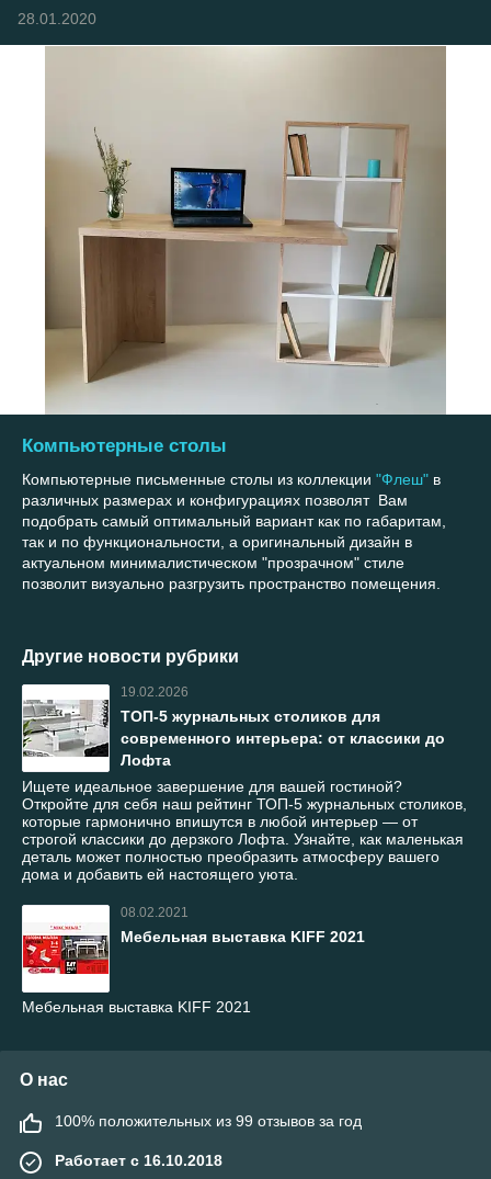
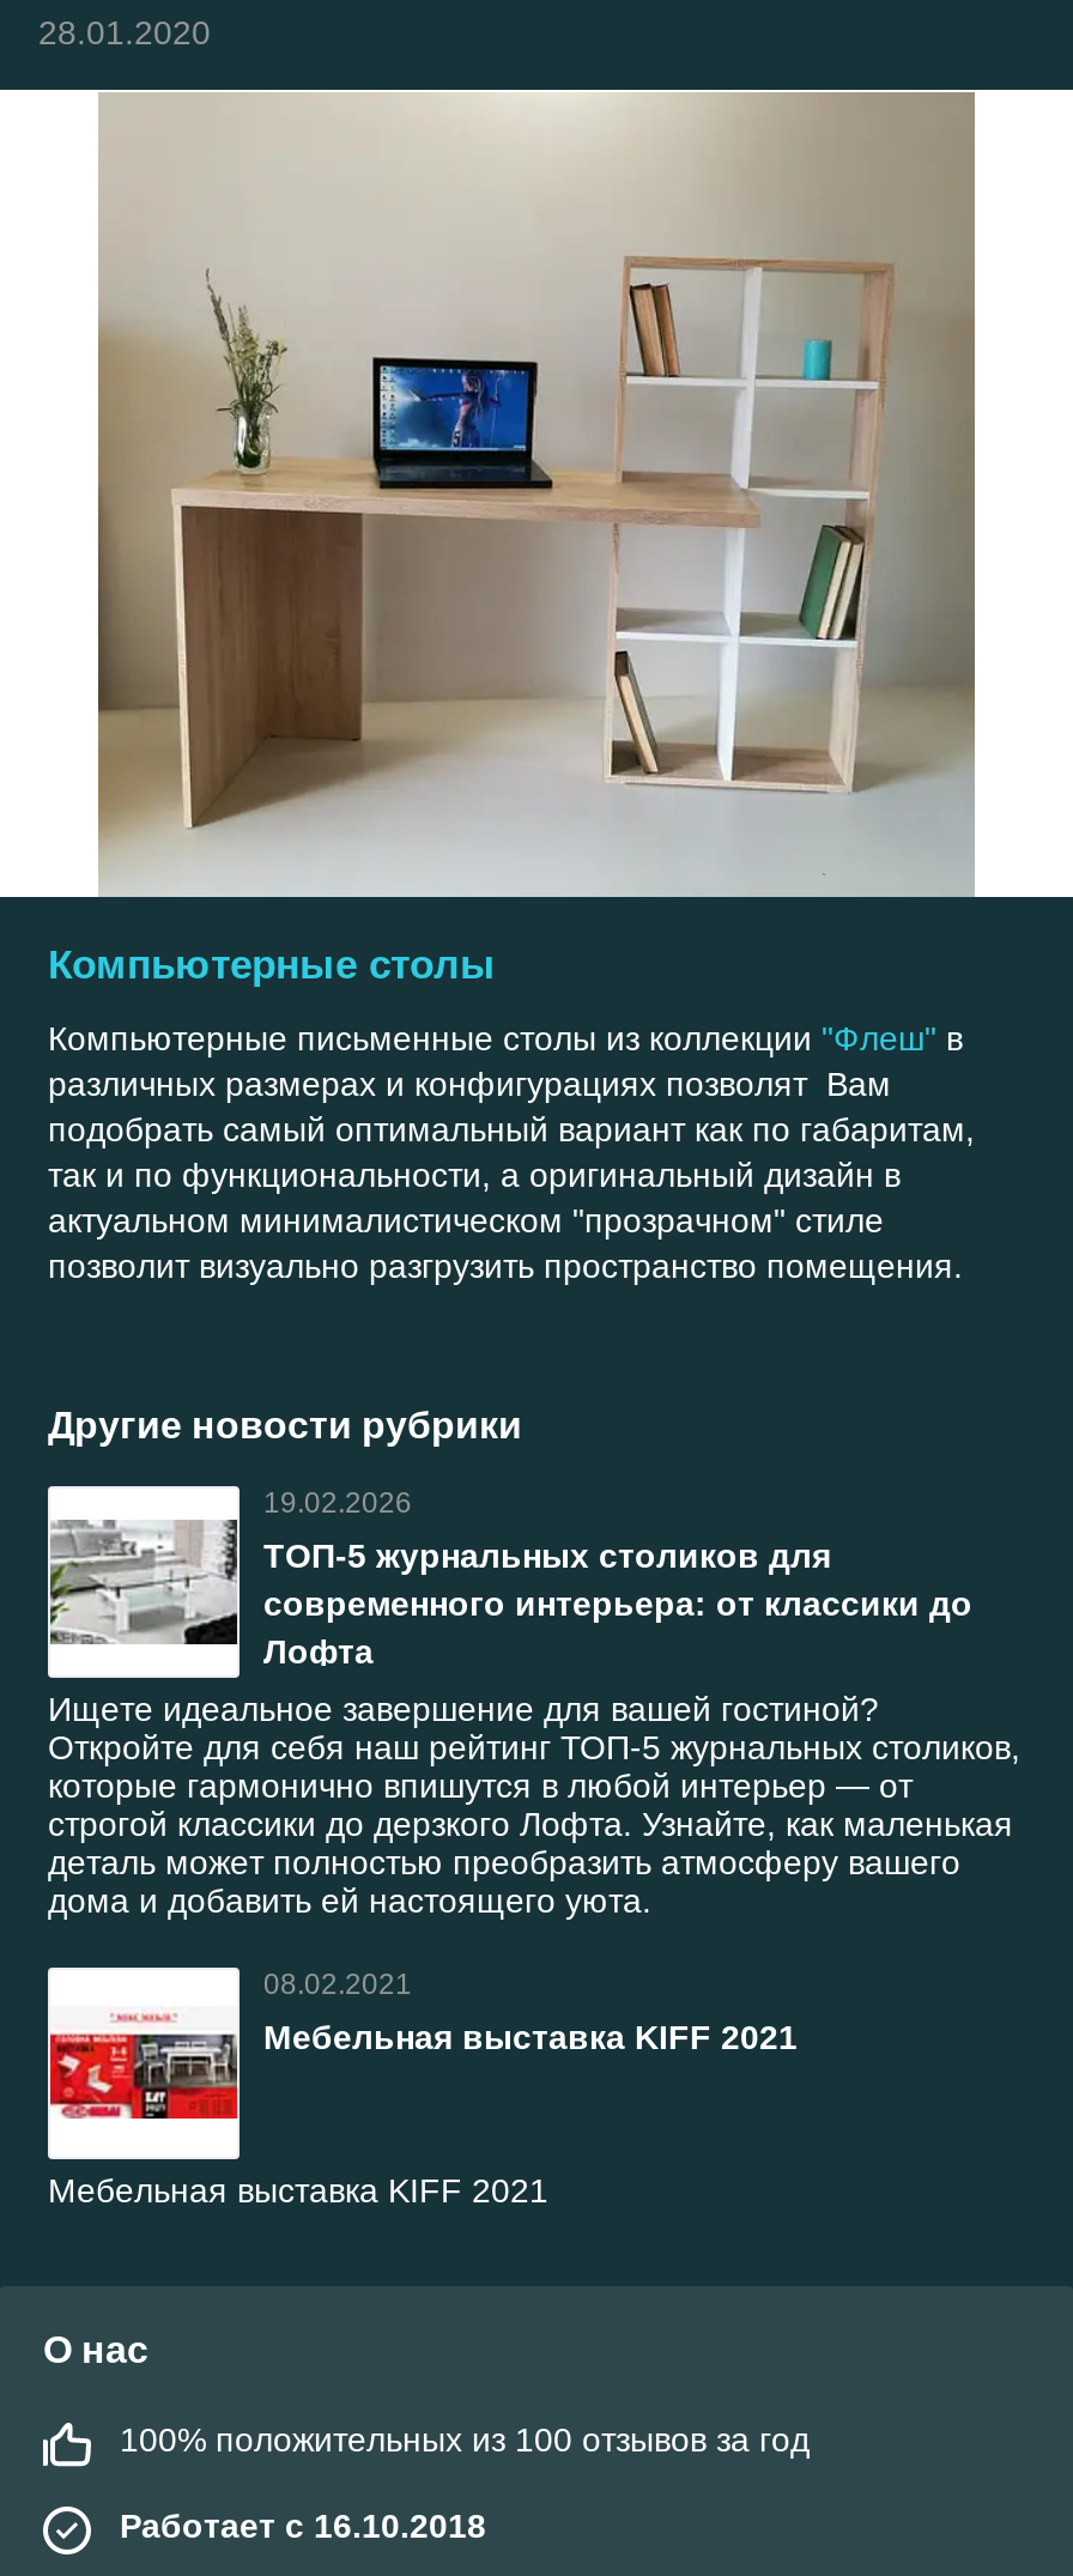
[55,1112,362,1129] 100% положительных из 99 отзывов за год -> [120,2420,810,2458] 100% положительных из 100 отзывов за год

